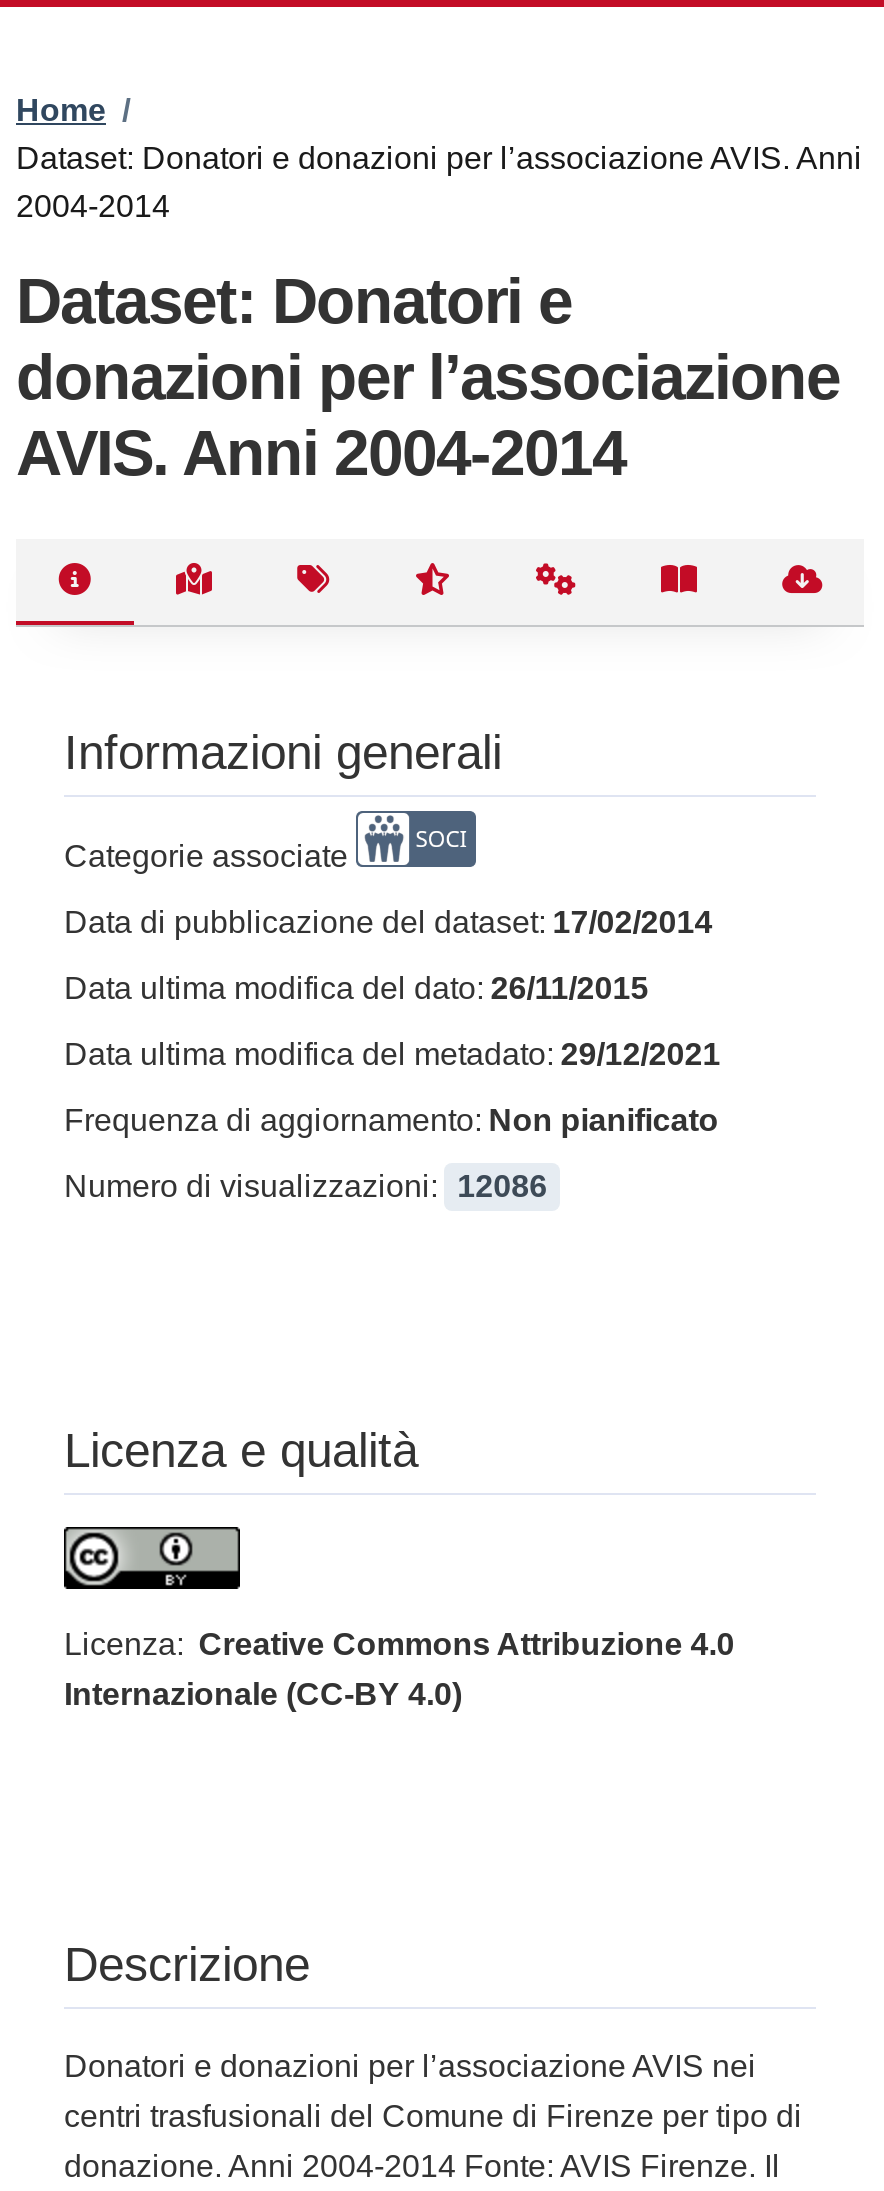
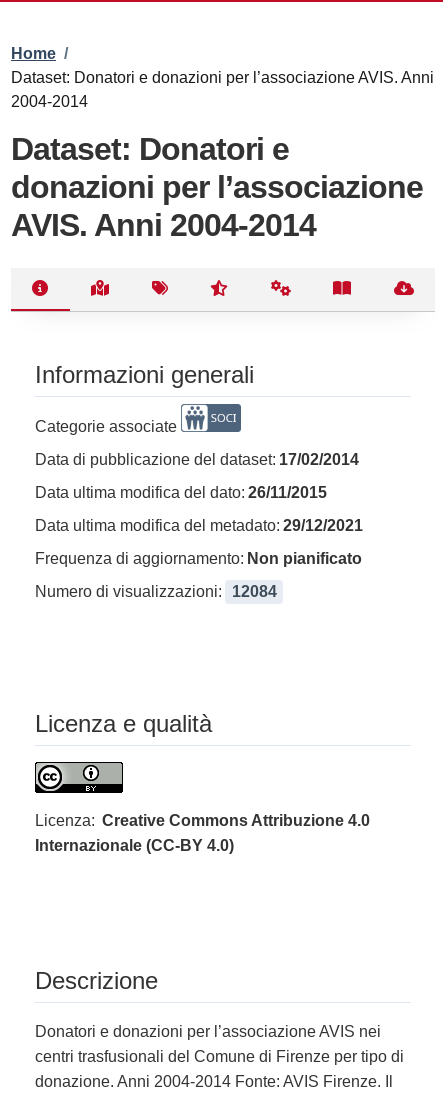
[64,1169,547,1203] Numero di visualizzazioni: 12086 -> [35,583,277,600] Numero di visualizzazioni: 12084

